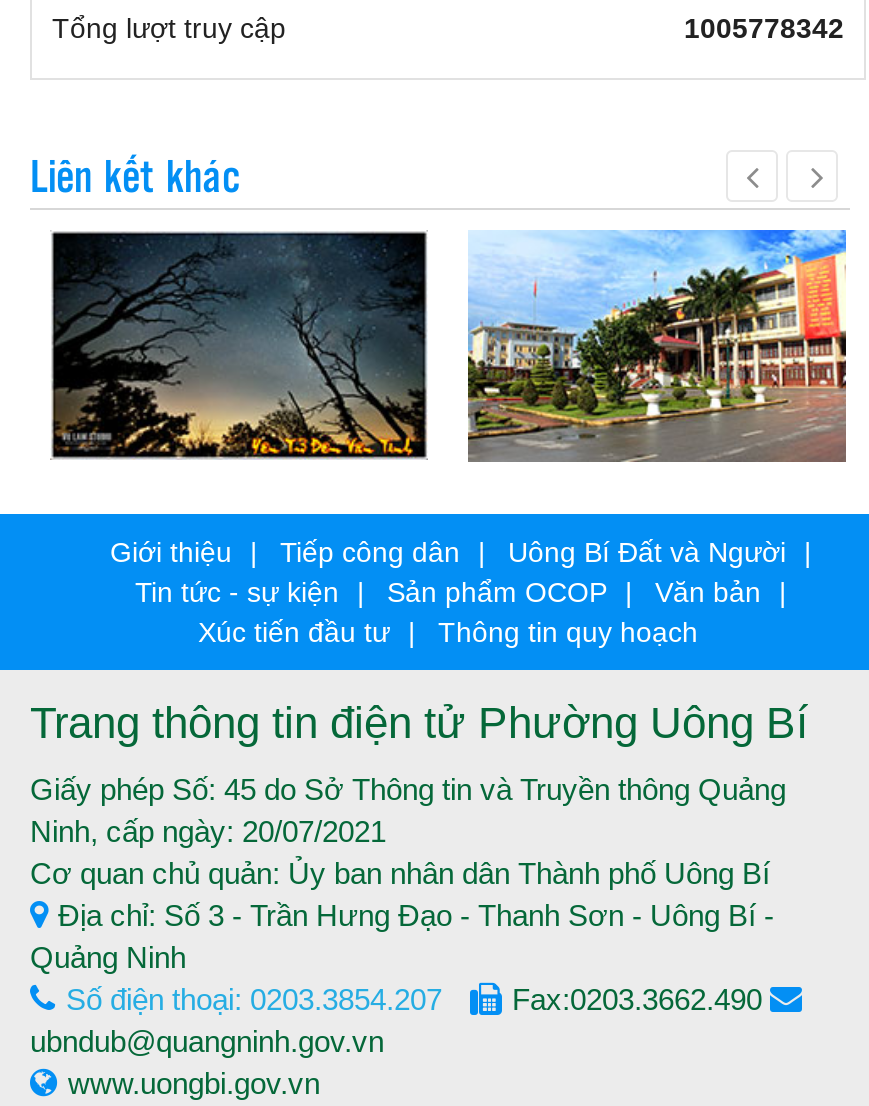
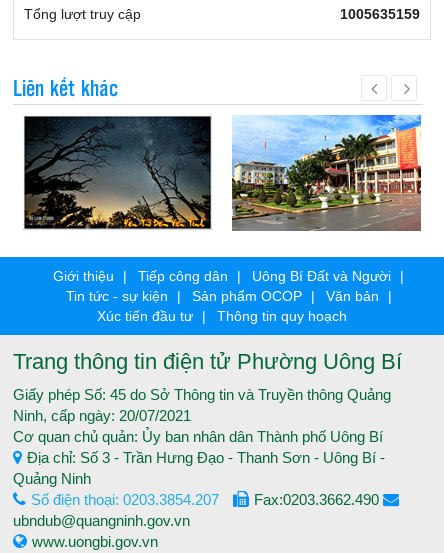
[684,13,844,45] 1005778342 -> [340,6,420,22] 1005635159

